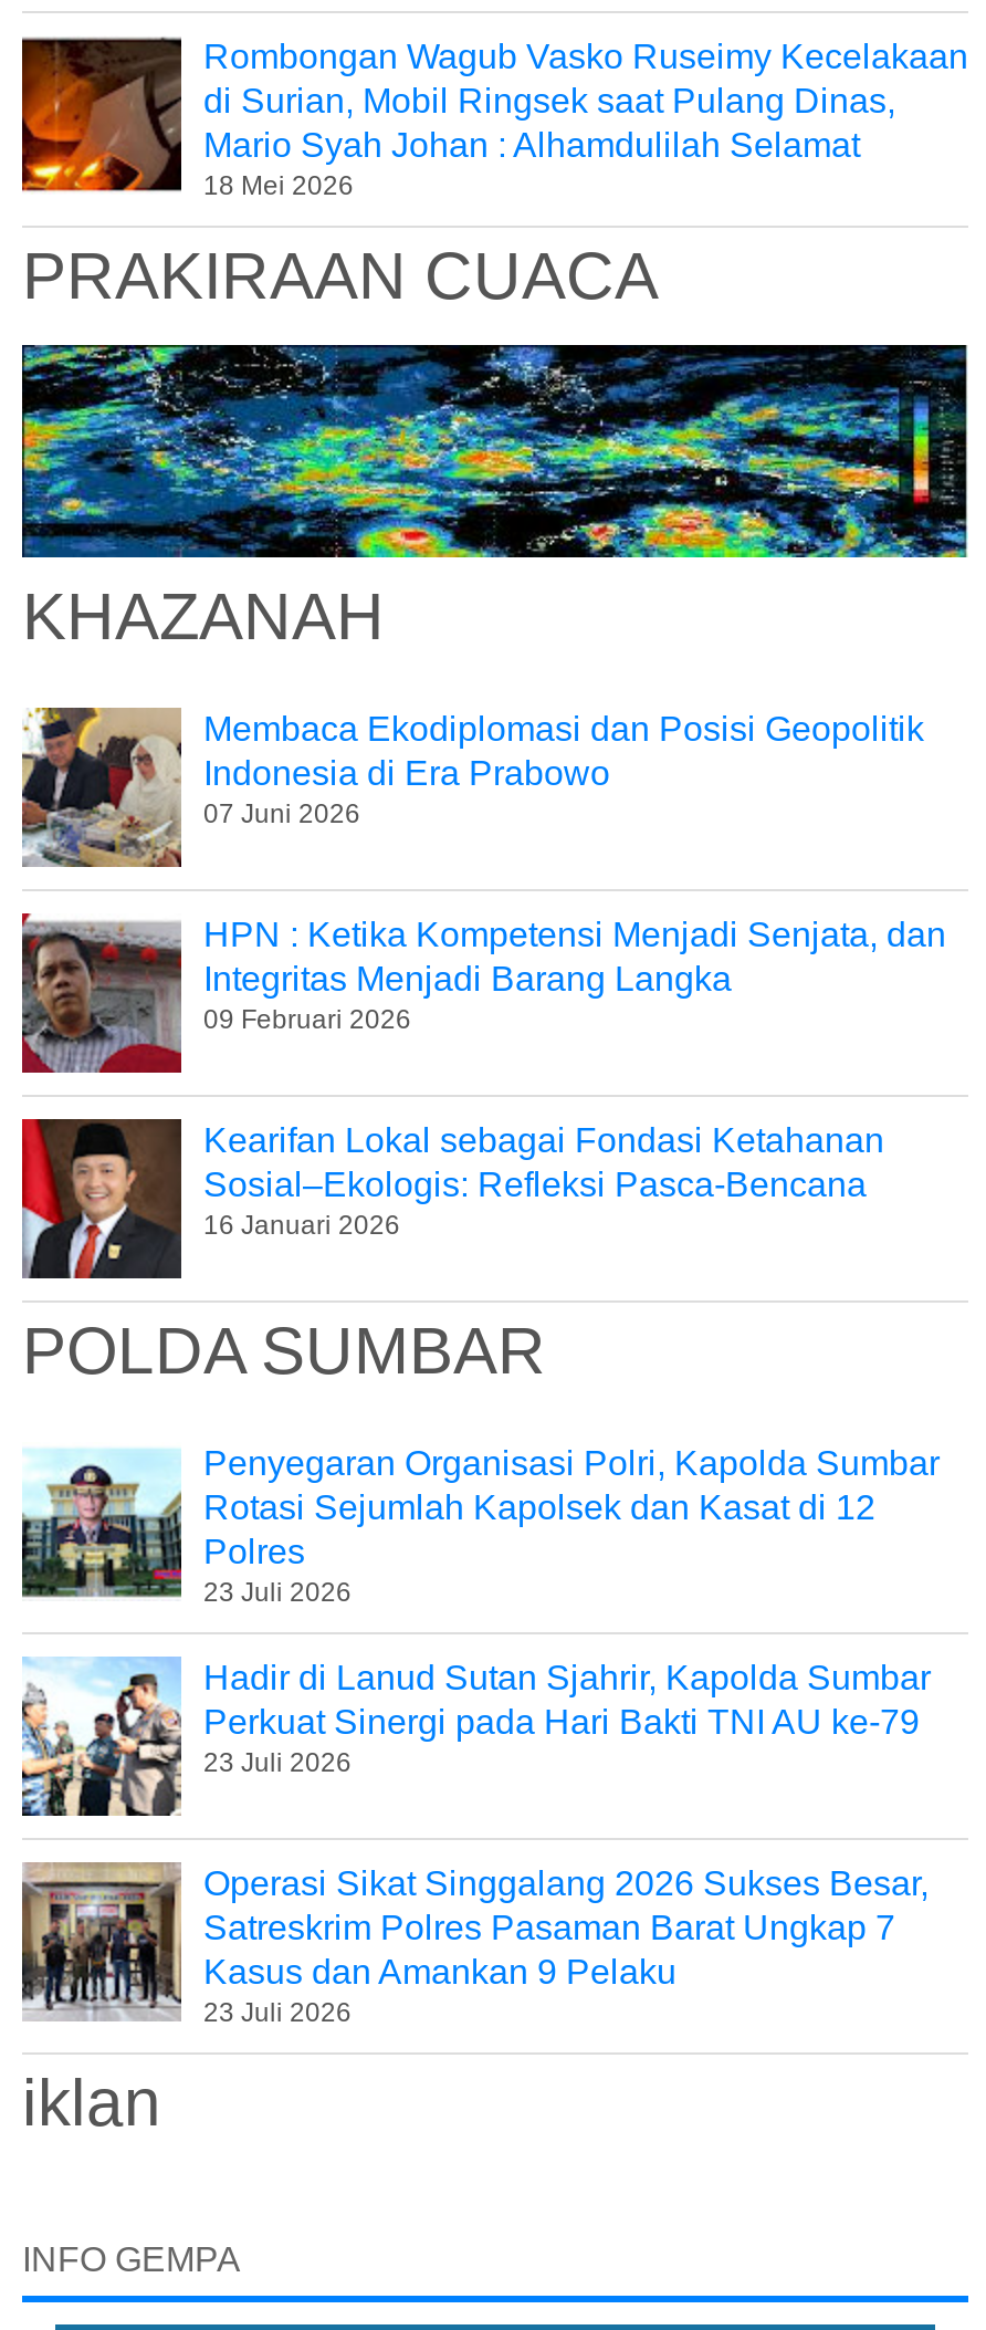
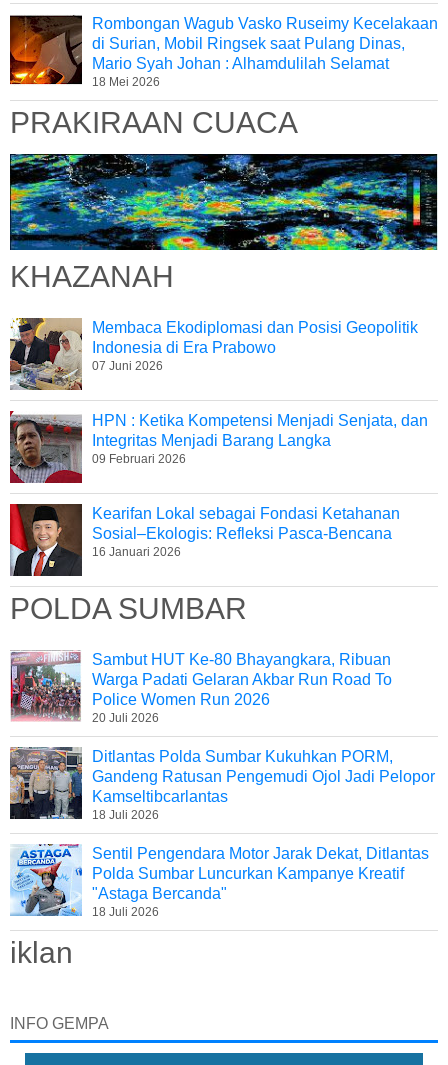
[20,1443,940,1607] [image] | Penyegaran Organisasi Polri, Kapolda Sumbar | Rotasi Sejumlah Kapolsek dan Kasat di 12 | Polres | 23 Juli 2026 -> [10,650,392,724] [image] | Sambut HUT Ke-80 Bhayangkara, Ribuan | Warga Padati Gelaran Akbar Run Road To | Police Women Run 2026 | 20 Juli 2026
[22,1657,931,1818] [image] | Hadir di Lanud Sutan Sjahrir, Kapolda Sumbar | Perkuat Sinergi pada Hari Bakti TNI AU ke-79 | 23 Juli 2026 -> [9,746,435,821] [image] | Ditlantas Polda Sumbar Kukuhkan PORM, | Gandeng Ratusan Pengemudi Ojol Jadi Pelopor | Kamseltibcarlantas | 18 Juli 2026
[20,1860,929,2027] [image] | Operasi Sikat Singgalang 2026 Sukses Besar, | Satreskrim Polres Pasaman Barat Ungkap 7 | Kasus dan Amankan 9 Pelaku | 23 Juli 2026 -> [10,844,429,918] [image] | Sentil Pengendara Motor Jarak Dekat, Ditlantas | Polda Sumbar Luncurkan Kampanye Kreatif | "Astaga Bercanda" | 18 Juli 2026

